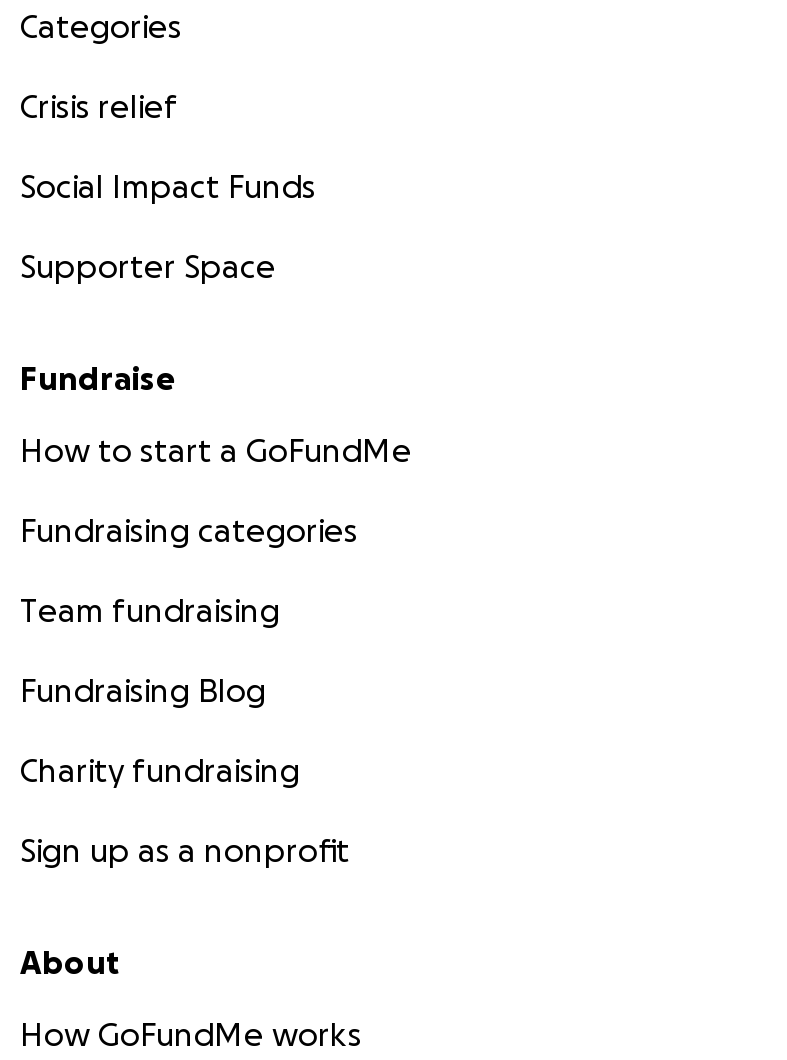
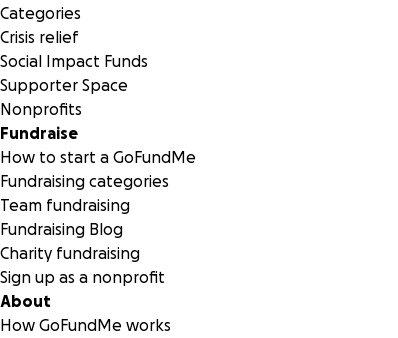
none -> [0,100,82,118] Nonprofits

